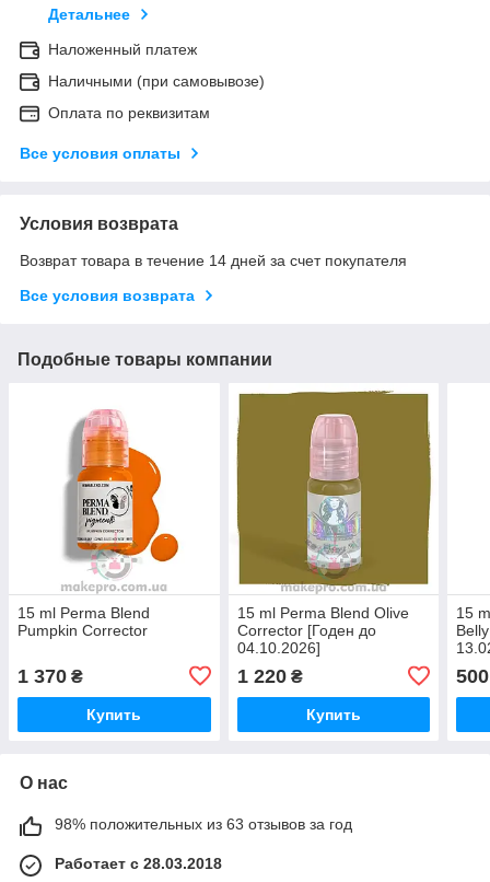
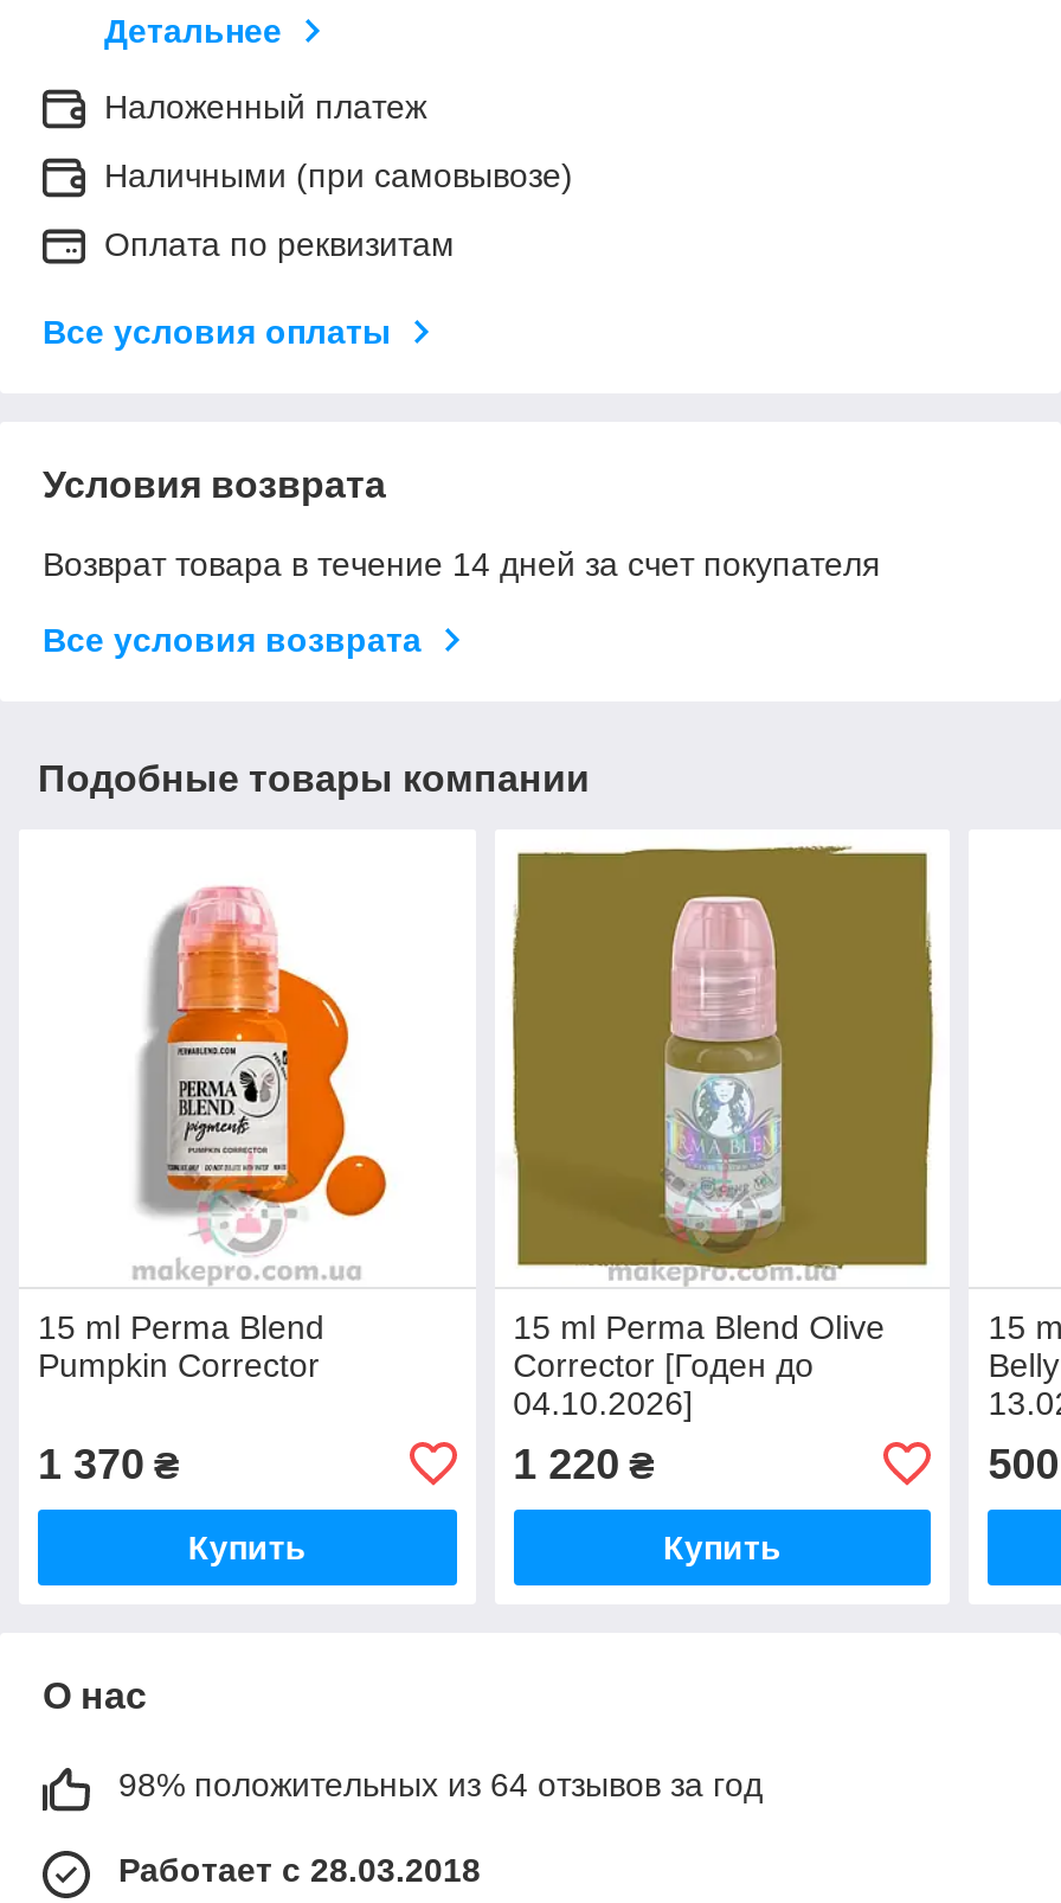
[55,815,352,833] 98% положительных из 63 отзывов за год -> [118,1765,763,1803] 98% положительных из 64 отзывов за год

